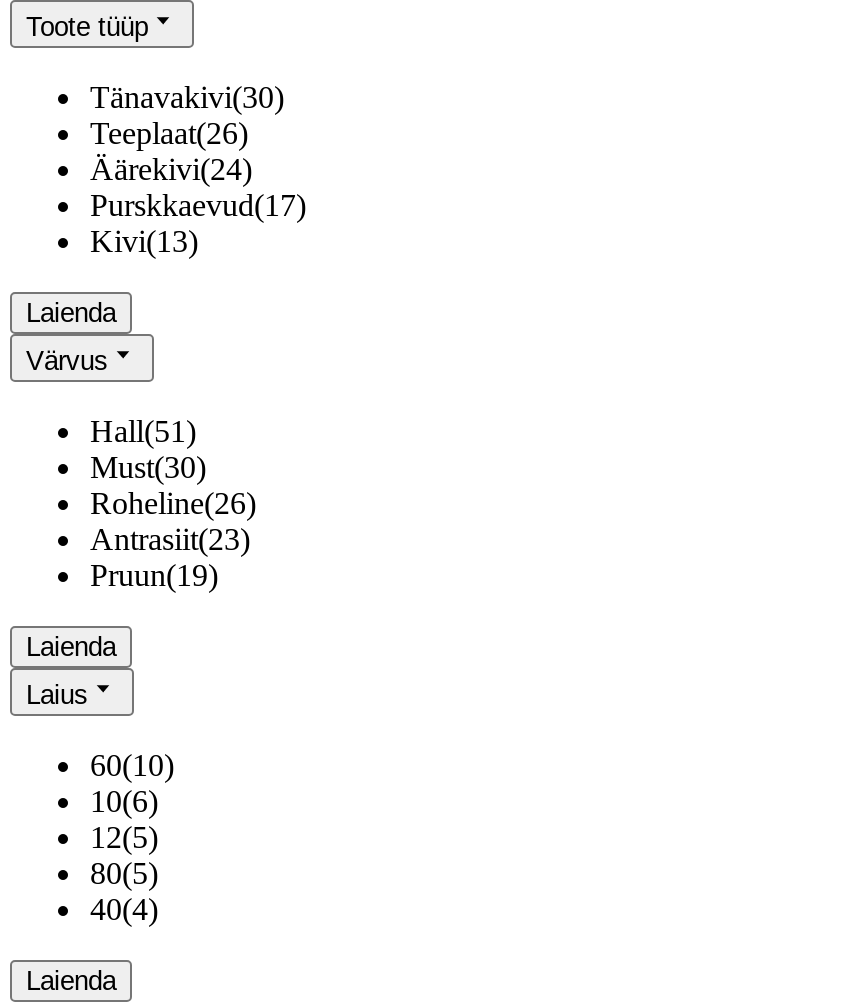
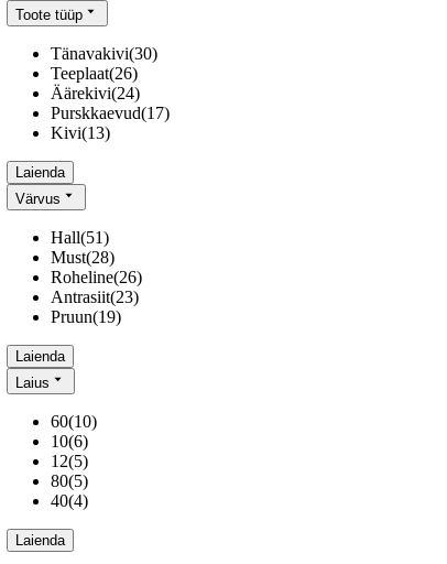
[90,450,206,484] Must(30) -> [51,248,115,266] Must(28)

